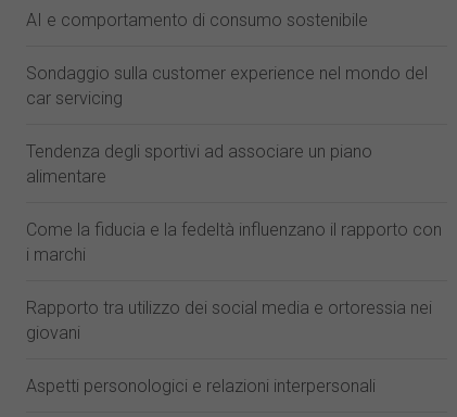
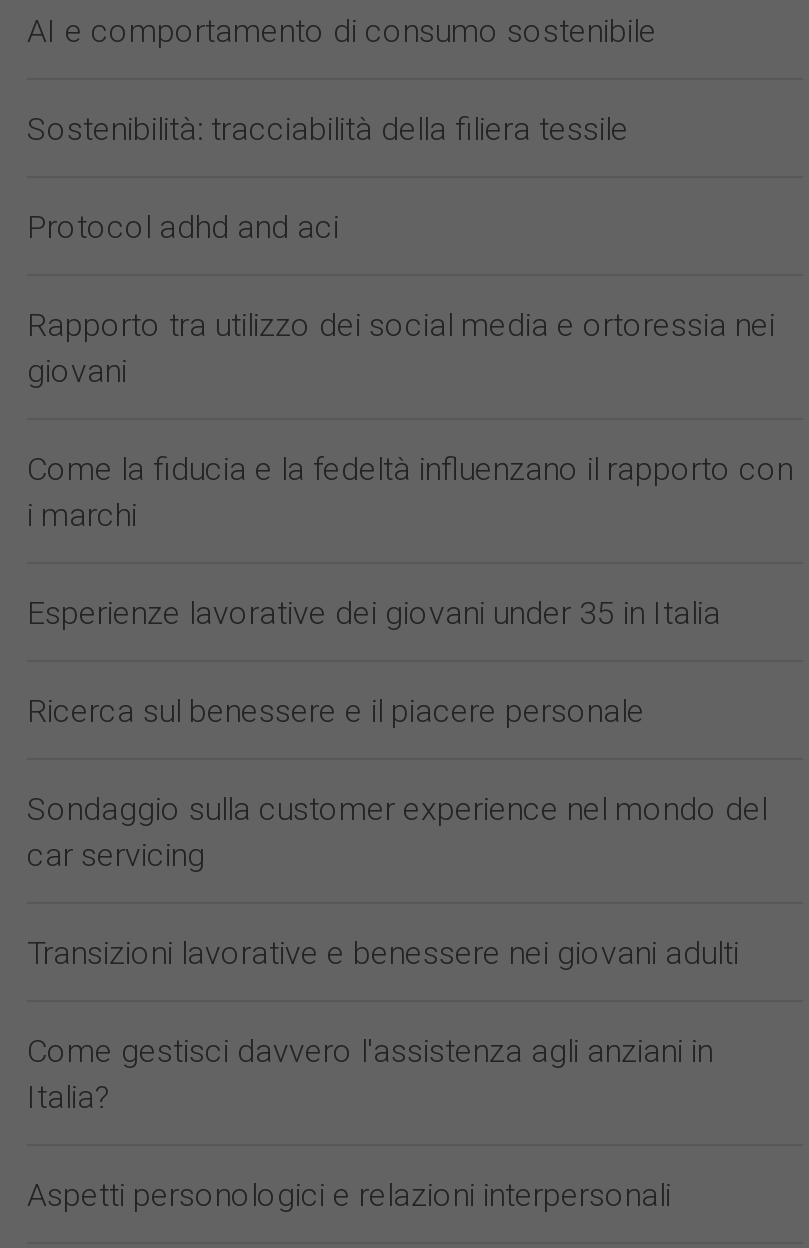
none -> [27,110,721,730] Sostenibilità: tracciabilità della filiera tessile | Protocol adhd and aci | Esperienze lavorative dei giovani under 35 in Italia | Ricerca sul benessere e il piacere personale
moved [26,63,428,109] -> [27,790,767,874]: Sondaggio sulla customer experience nel mondo del | car servicing
[26,141,372,187] Tendenza degli sportivi ad associare un piano | alimentare -> [27,934,739,1116] Transizioni lavorative e benessere nei giovani adulti | Come gestisci davvero l'assistenza agli anziani in | Italia?
moved [26,219,442,343] -> [27,306,793,534]: Come la fiducia e la fedeltà influenzano il rapporto con | i marchi | Rapporto tra utilizzo dei social media e ortoressia nei | giovani

